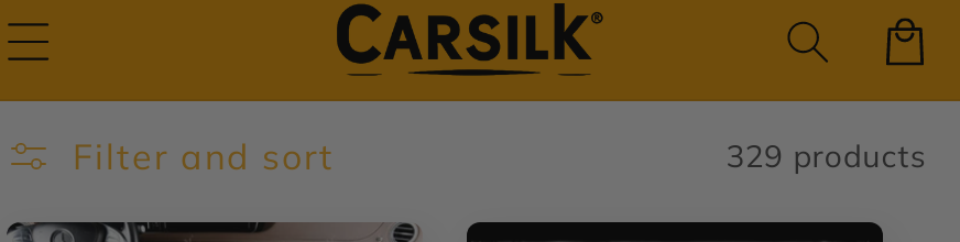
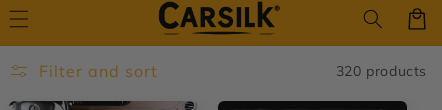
[726,136,927,175] 329 products -> [336,62,427,80] 320 products

